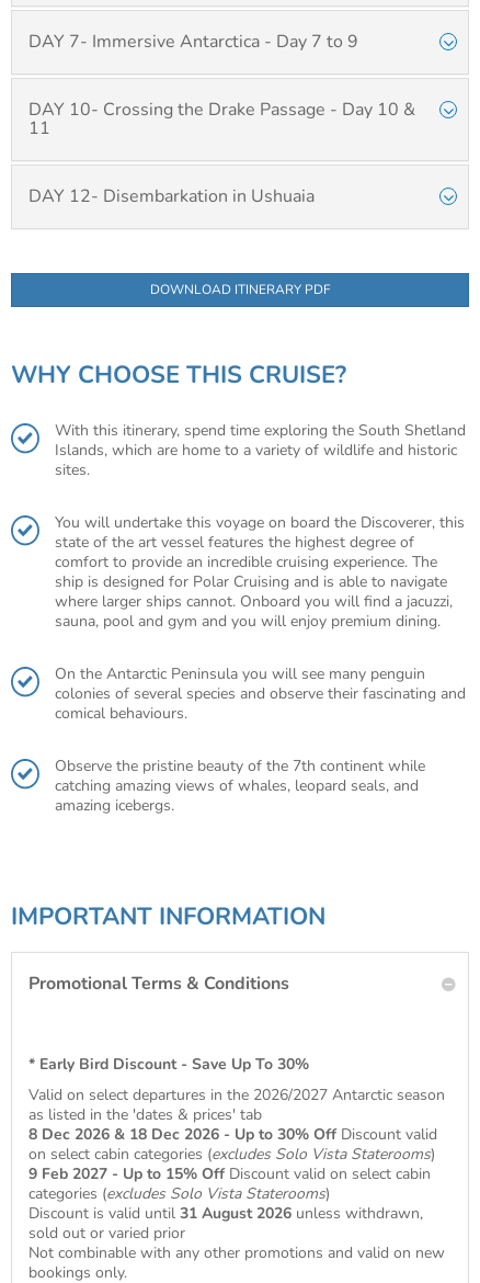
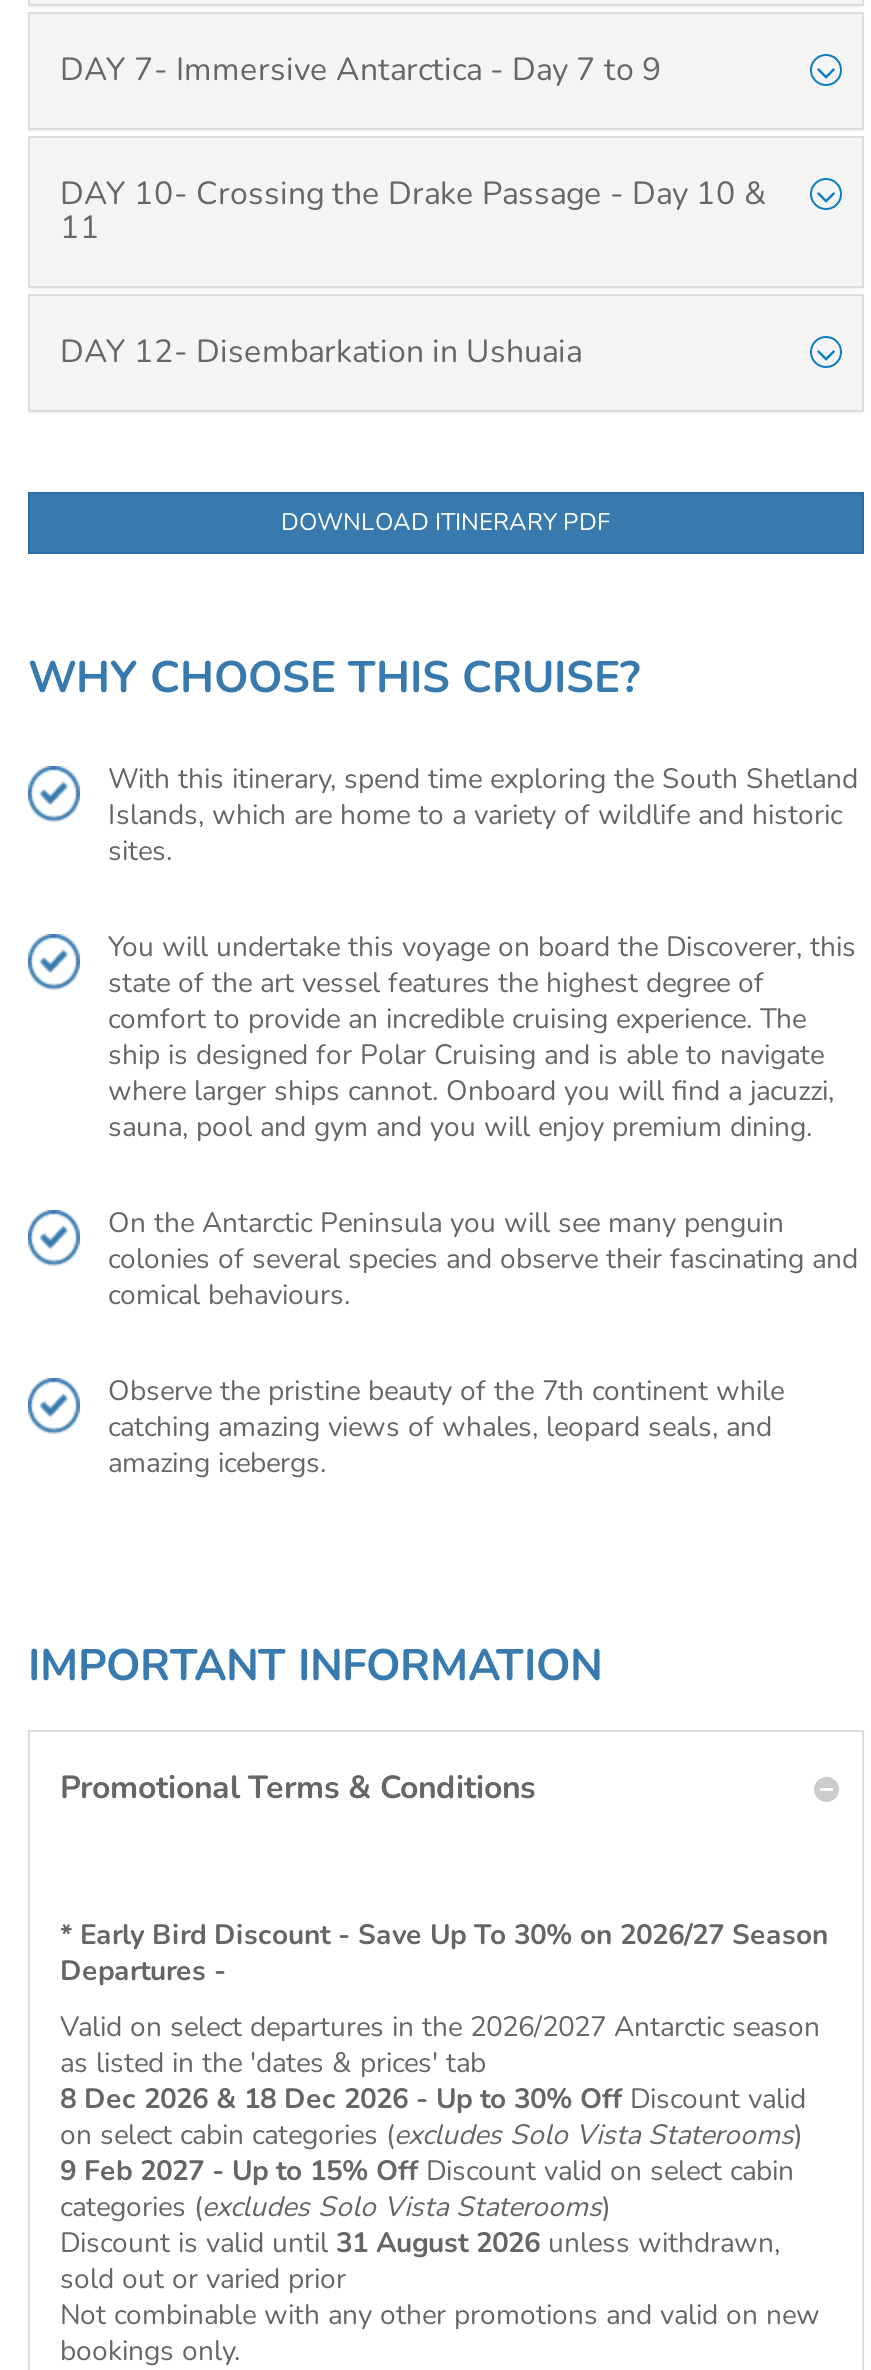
[28,1054,309,1075] * Early Bird Discount - Save Up To 30% -> [60,1916,828,1990] * Early Bird Discount - Save Up To 30% on 2026/27 Season | Departures -

